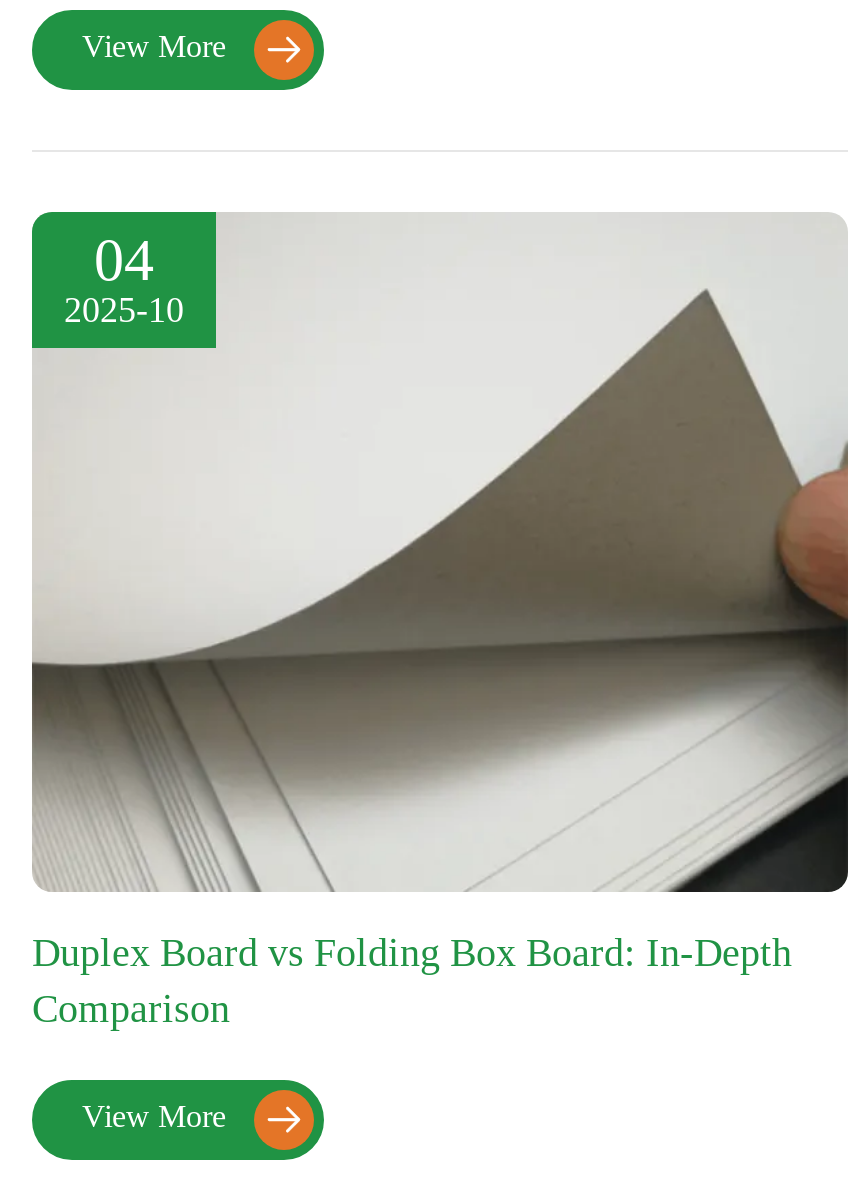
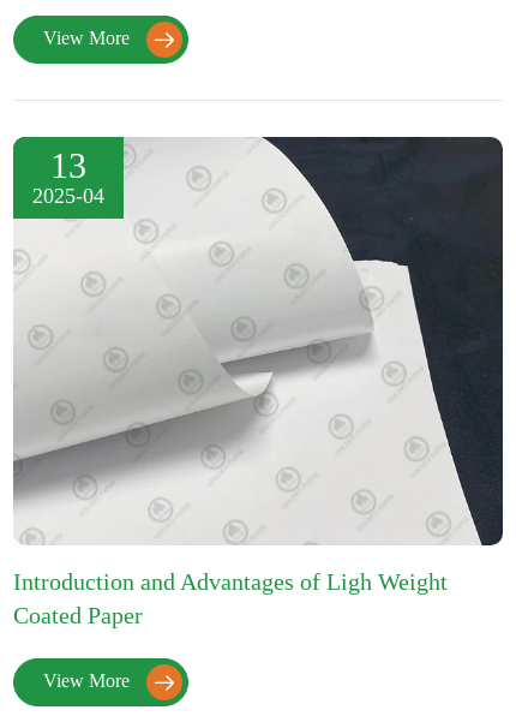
[32,212,850,894] [image] | 04 | 2025-10 -> [14,136,504,547] [image] | 13 | 2025-04
[32,930,792,1030] Duplex Board vs Folding Box Board: In-Depth | Comparison -> [13,568,448,628] Introduction and Advantages of Ligh Weight | Coated Paper

